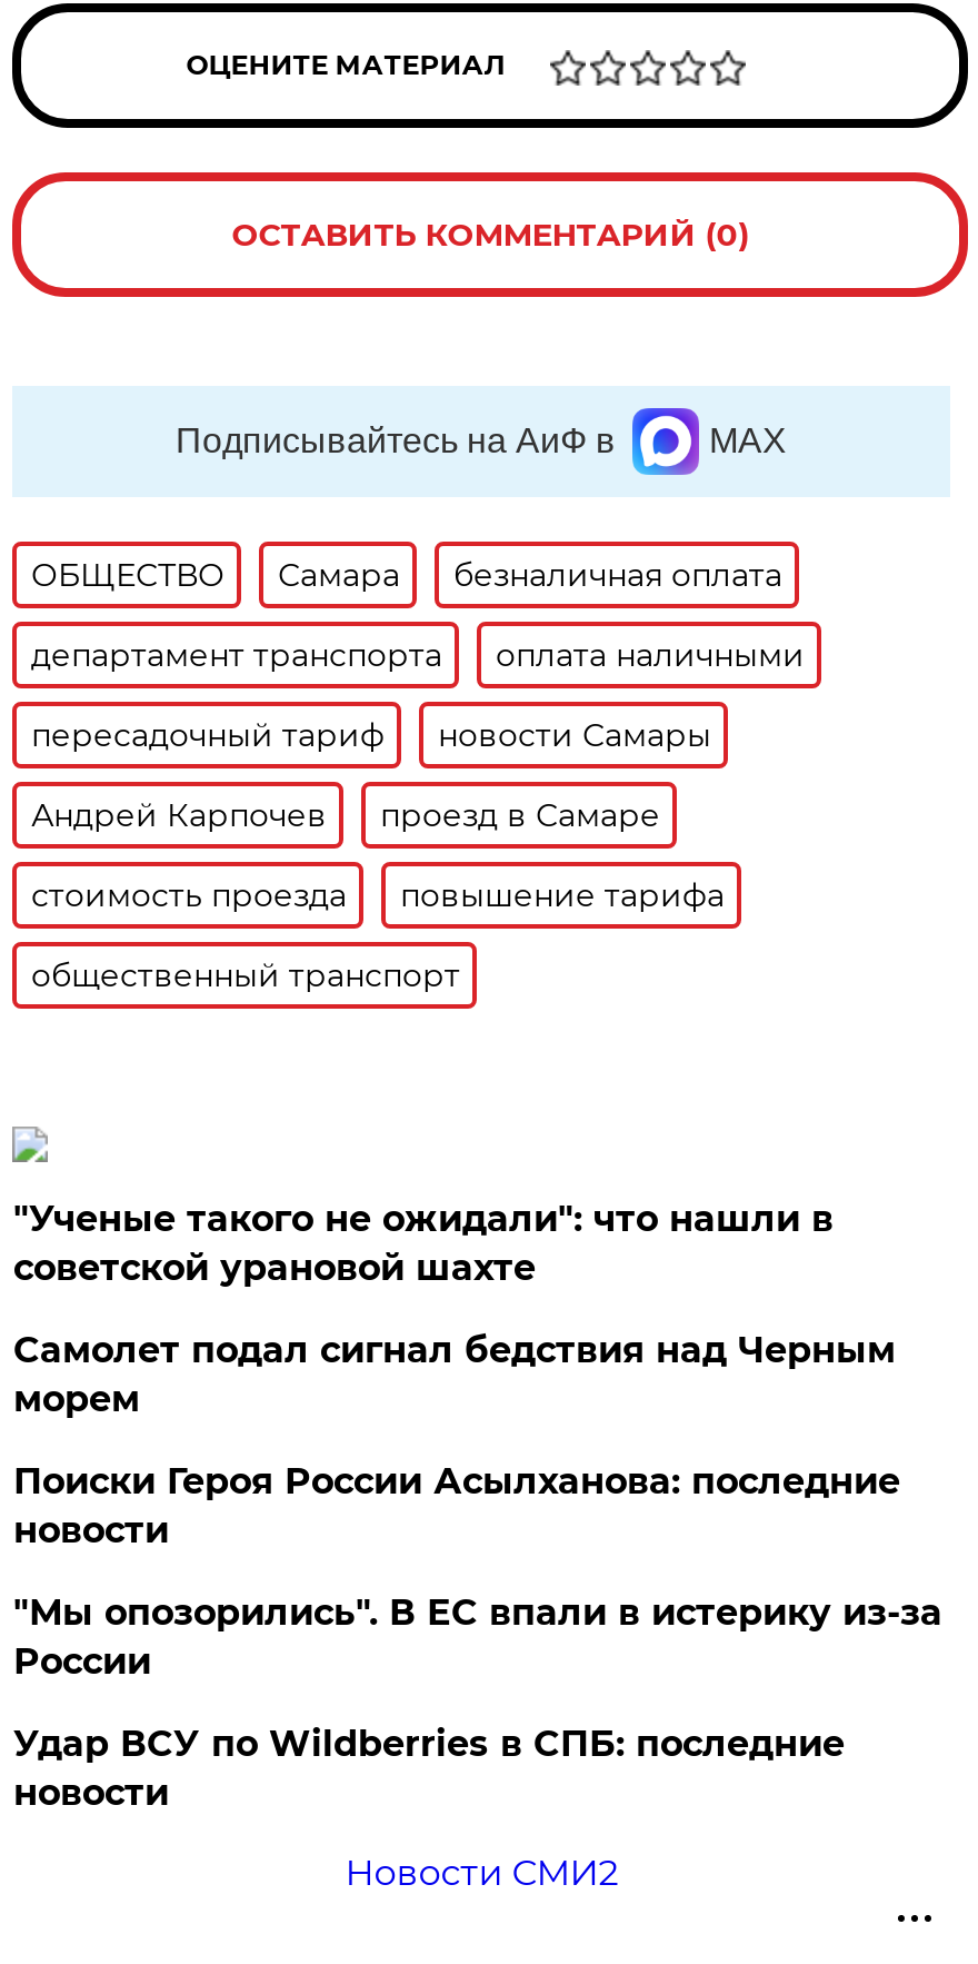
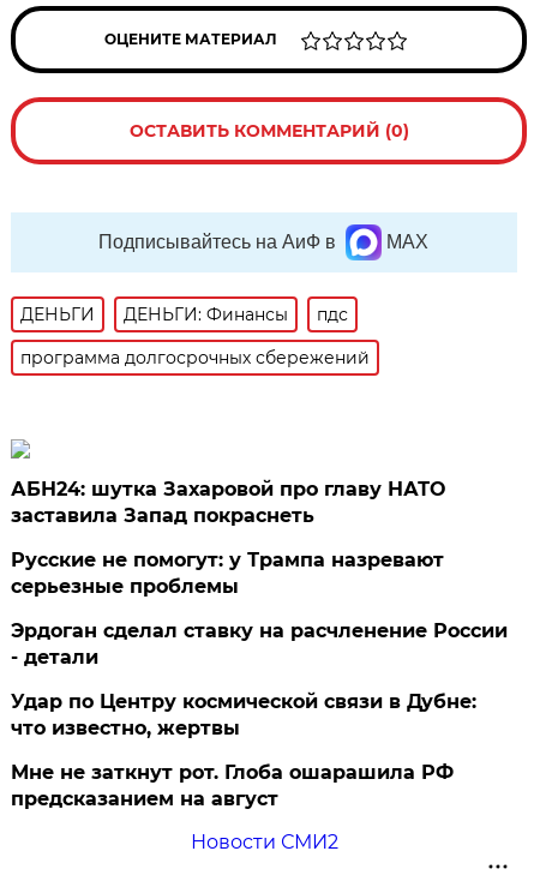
[31,555,804,995] ОБЩЕСТВО | Самара | безналичная оплата | департамент транспорта | оплата наличными | пересадочный тариф | новости Самары | Андрей Карпочев | проезд в Самаре | стоимость проезда | повышение тарифа | общественный транспорт -> [21,304,370,368] ДЕНЬГИ | ДЕНЬГИ: Финансы | пдс | программа долгосрочных сбережений
[13,1198,942,1814] "Ученые такого не ожидали": что нашли в | советской урановой шахте | Самолет подал сигнал бедствия над Черным | морем | Поиски Героя России Асылханова: последние | новости | "Мы опозорились". В ЕС впали в истерику из-за | России | Удар ВСУ по Wildberries в СПБ: последние | новости -> [11,478,508,810] АБН24: шутка Захаровой про главу НАТО | заставила Запад покраснеть | Русские не помогут: у Трампа назревают | серьезные проблемы | Эрдоган сделал ставку на расчленение России | - детали | Удар по Центру космической связи в Дубне: | что известно, жертвы | Мне не заткнут рот. Глоба ошарашила РФ | предсказанием на август

